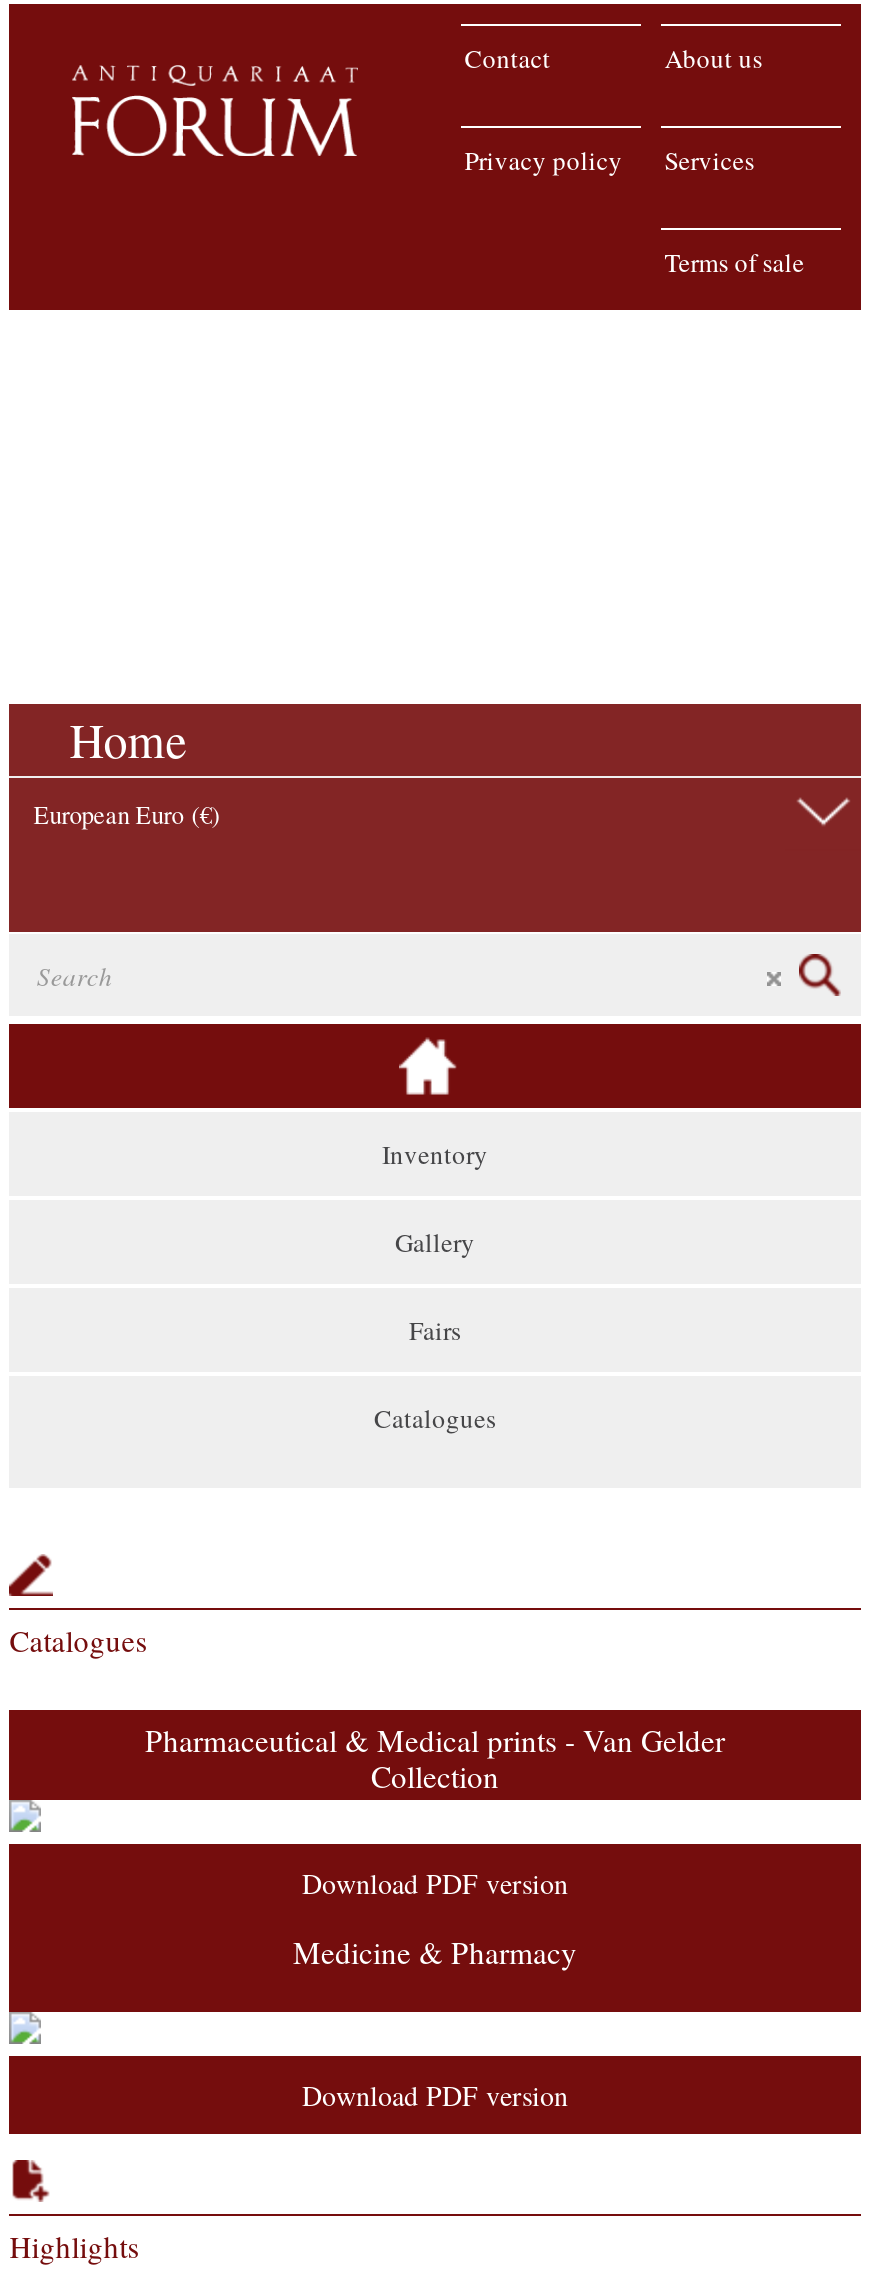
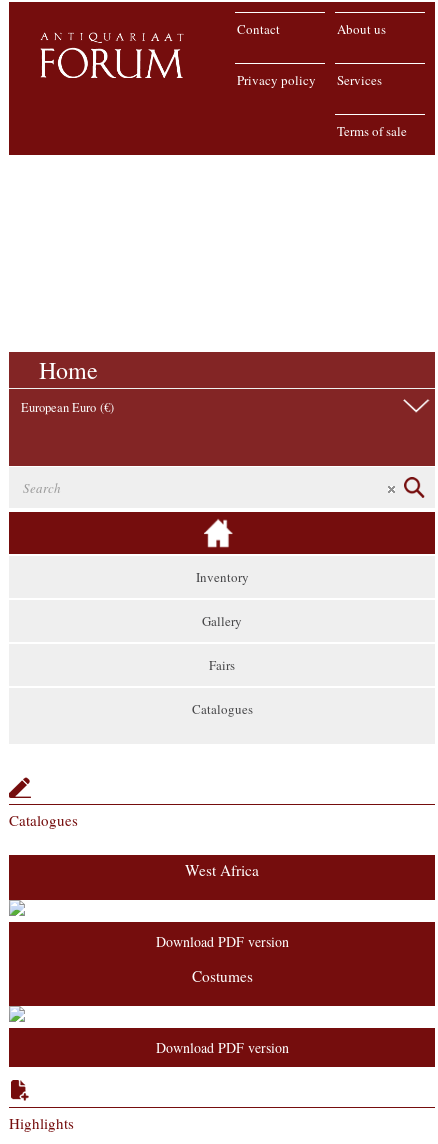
[145,1720,725,1796] Pharmaceutical & Medical prints - Van Gelder | Collection -> [185,860,259,880] West Africa
[293,1932,577,1972] Medicine & Pharmacy -> [191,966,252,986] Costumes

